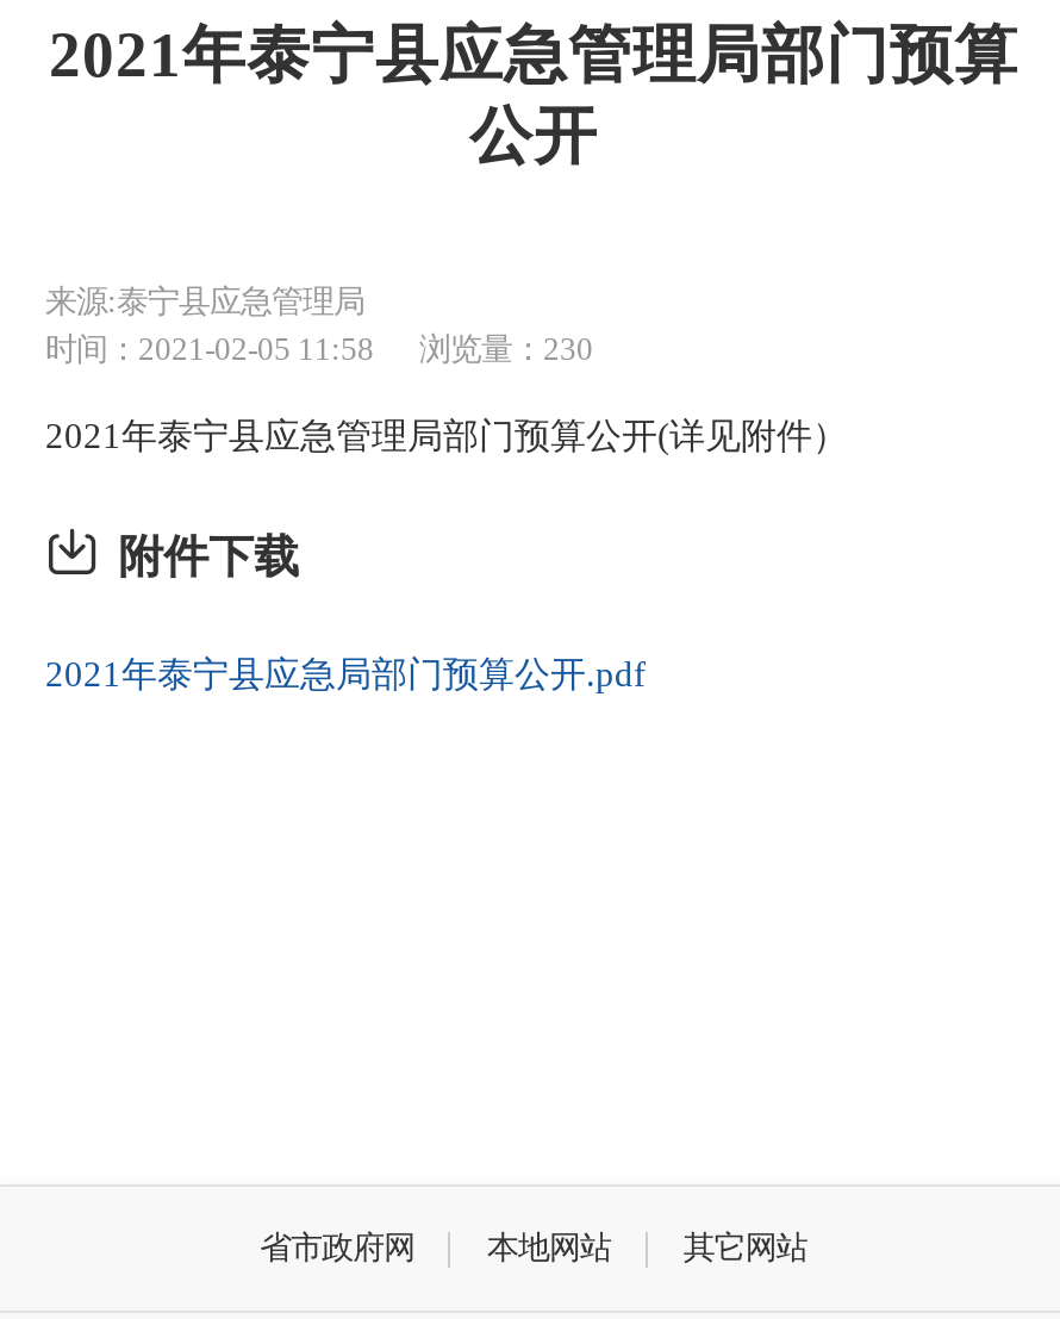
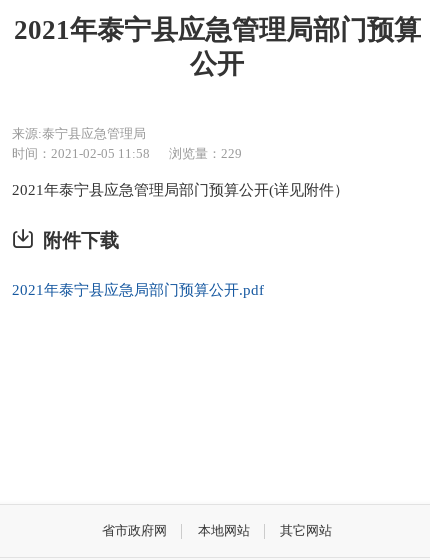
[45,330,593,366] 时间：2021-02-05 11:58 浏览量：230 -> [12,146,242,161] 时间：2021-02-05 11:58 浏览量：229

